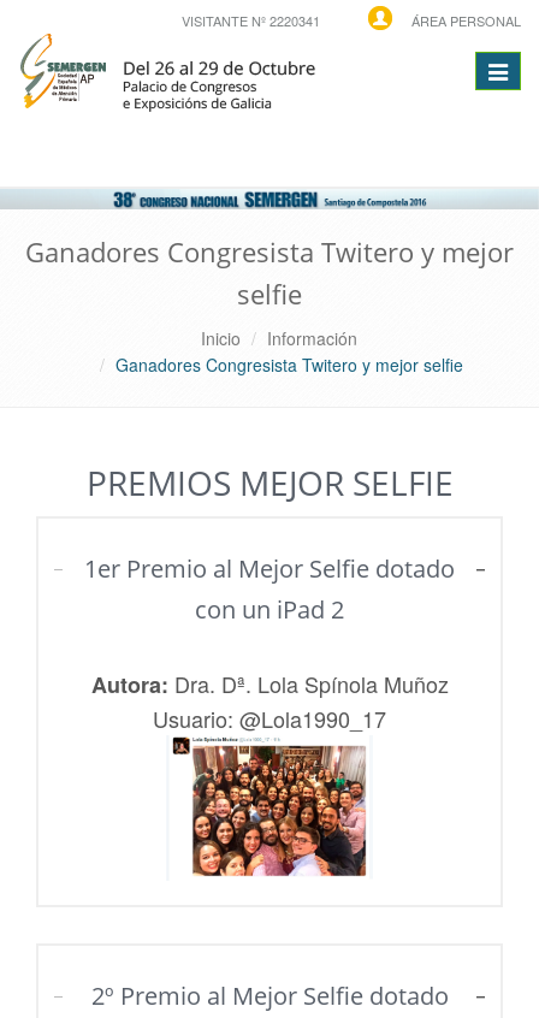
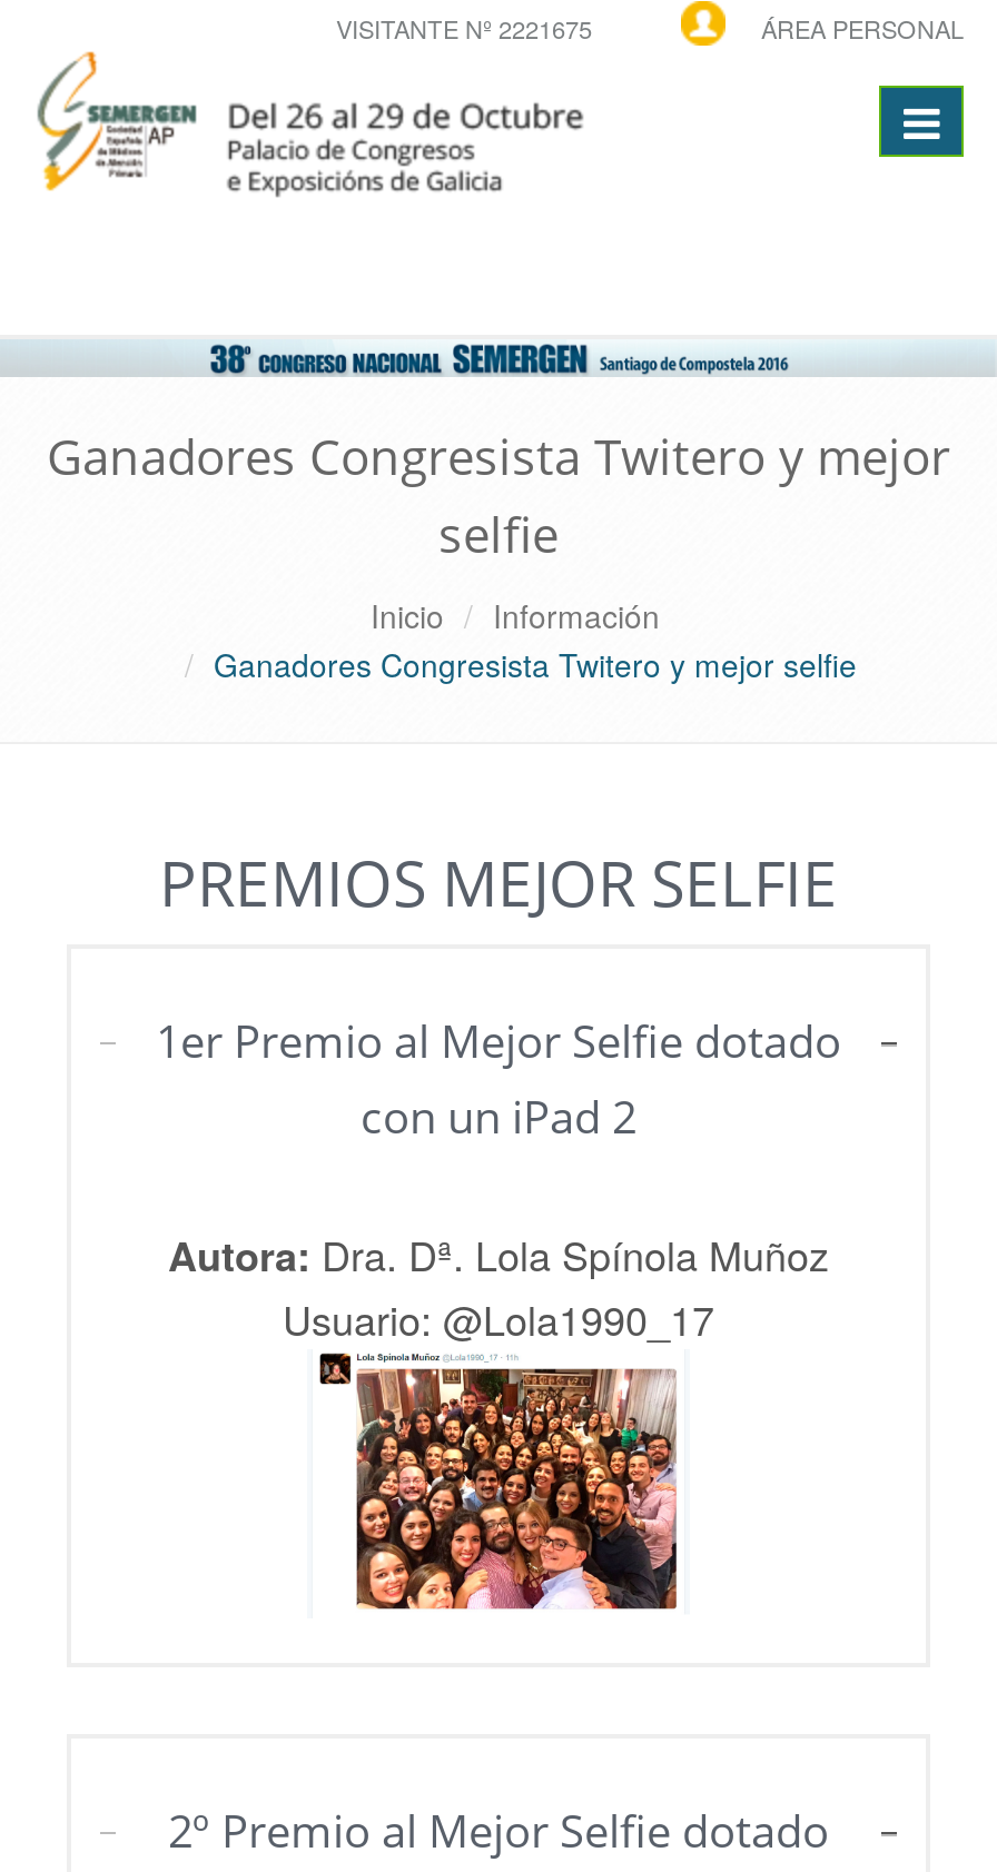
[182,11,320,30] VISITANTE Nº 2220341 -> [336,10,592,46] VISITANTE Nº 2221675

